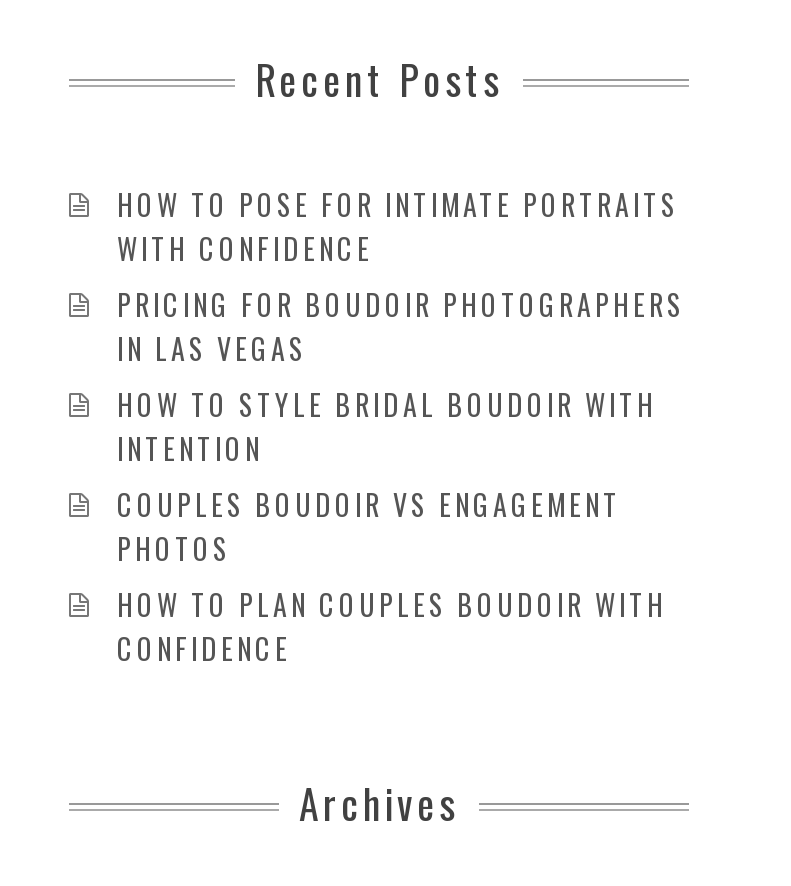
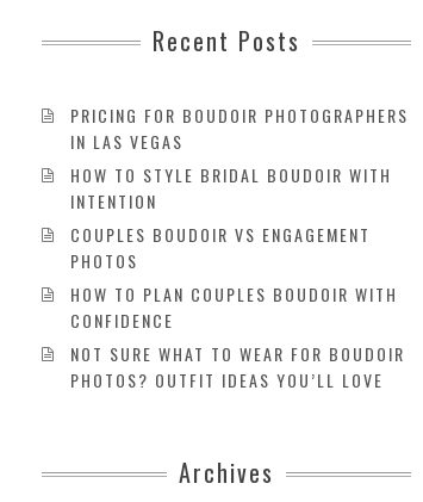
[117,183,679,269] HOW TO POSE FOR INTIMATE PORTRAITS | WITH CONFIDENCE -> none
moved [117,283,685,669] -> [70,103,409,333]: PRICING FOR BOUDOIR PHOTOGRAPHERS | IN LAS VEGAS | HOW TO STYLE BRIDAL BOUDOIR WITH | INTENTION | COUPLES BOUDOIR VS ENGAGEMENT | PHOTOS | HOW TO PLAN COUPLES BOUDOIR WITH | CONFIDENCE
none -> [70,341,405,392] NOT SURE WHAT TO WEAR FOR BOUDOIR | PHOTOS? OUTFIT IDEAS YOU’LL LOVE

